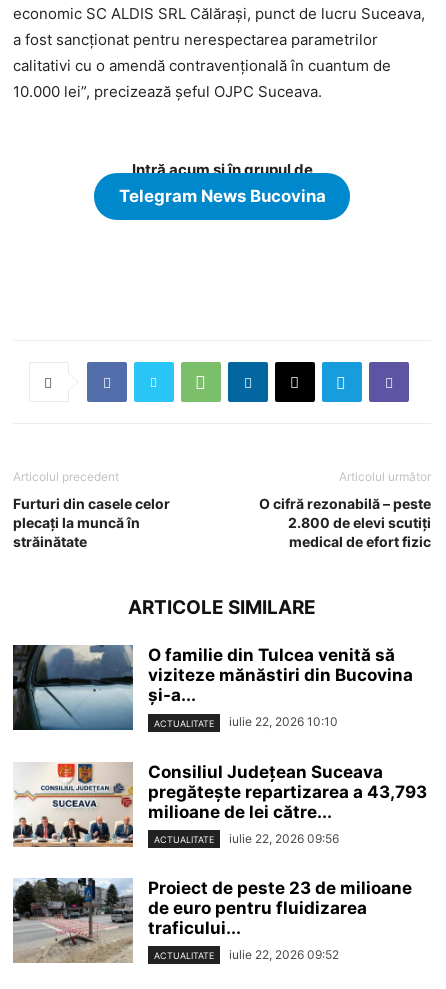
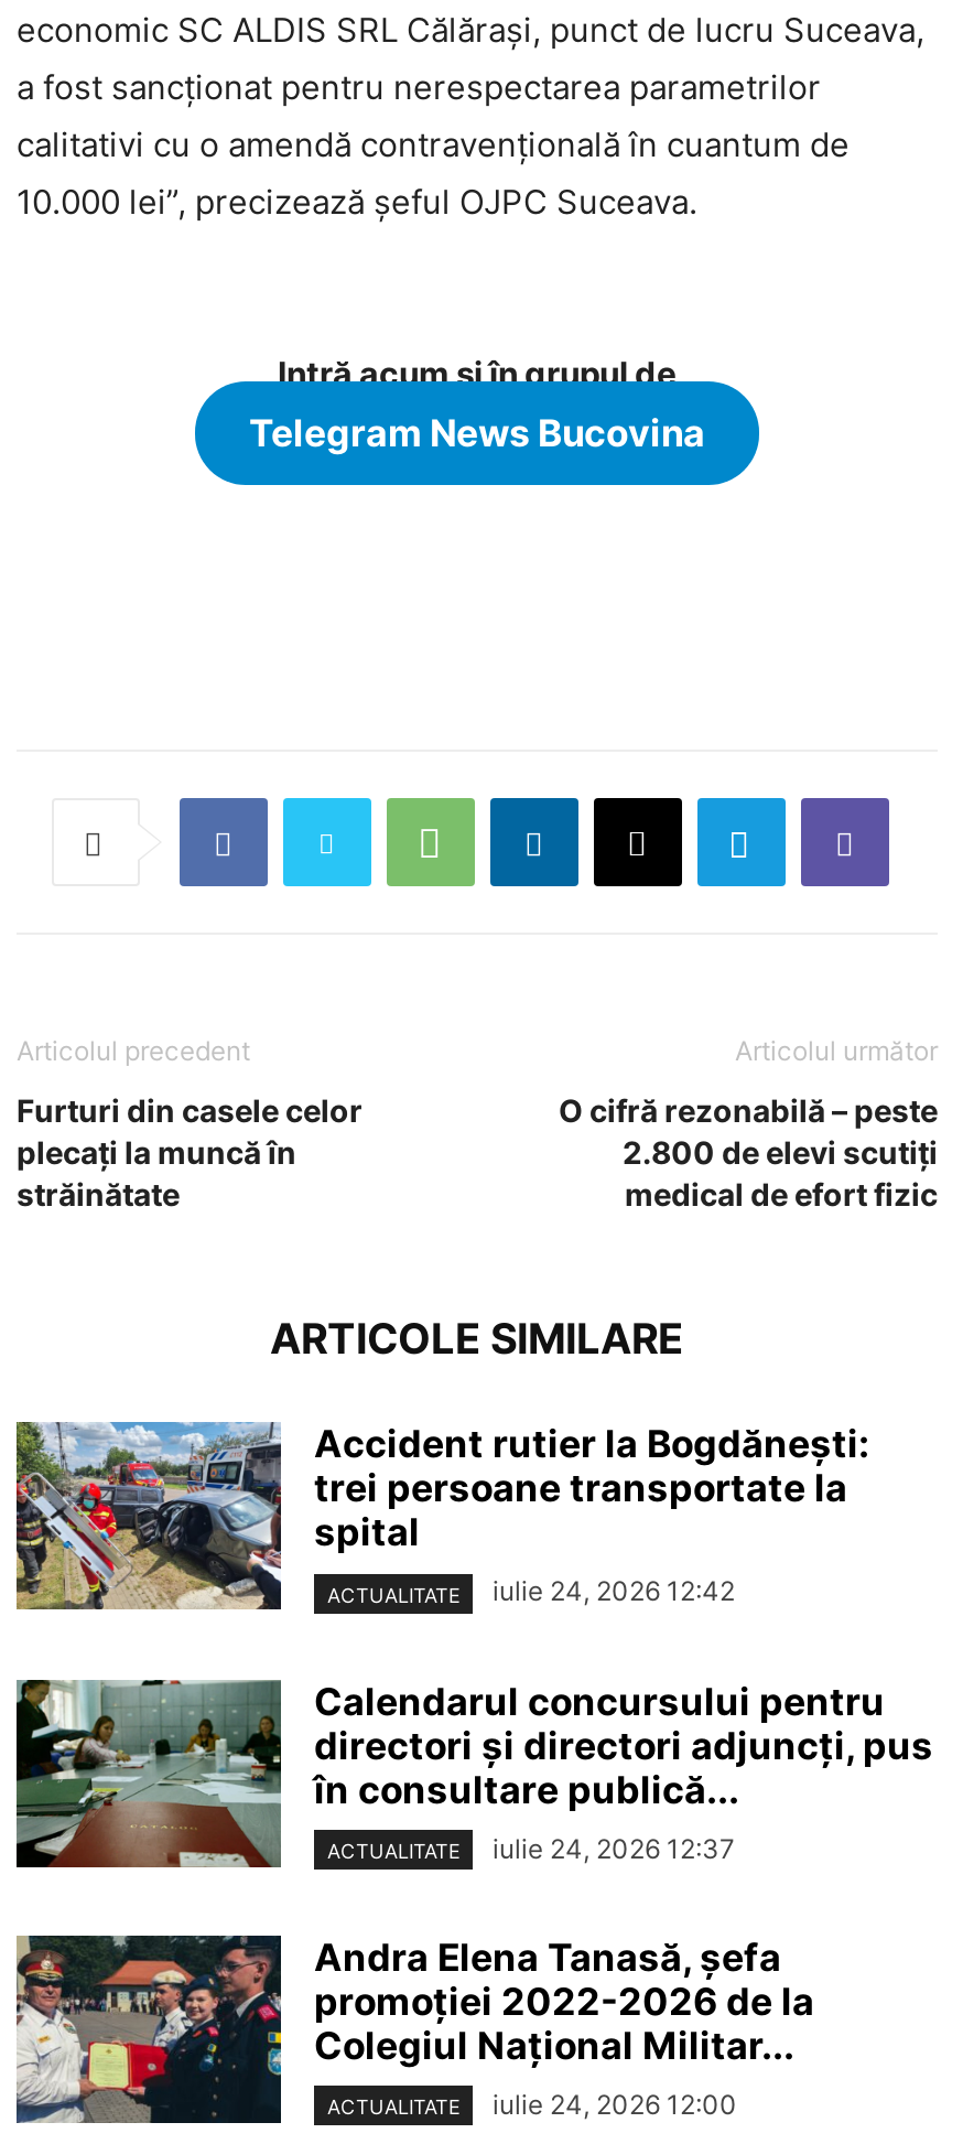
[12,644,413,731] [image] | O familie din Tulcea venită să | viziteze mănăstiri din Bucovina | și-a... -> [14,1420,869,1612] [image] | Accident rutier la Bogdănești: | trei persoane transportate la | spital
[154,714,338,729] ACTUALITATE iulie 22, 2026 10:10 -> [327,1575,735,1608] ACTUALITATE iulie 24, 2026 12:42
[13,762,427,848] [image] | Consiliul Județean Suceava | pregătește repartizarea a 43,793 | milioane de lei către... -> [14,1678,933,1870] [image] | Calendarul concursului pentru | directori și directori adjuncți, pus | în consultare publică...
[154,831,339,846] ACTUALITATE iulie 22, 2026 09:56 -> [327,1831,735,1864] ACTUALITATE iulie 24, 2026 12:37
[13,878,412,963] [image] | Proiect de peste 23 de milioane | de euro pentru fluidizarea | traficului... -> [14,1933,814,2125] [image] | Andra Elena Tanasă, șefa | promoției 2022-2026 de la | Colegiul Național Militar...
[154,947,339,962] ACTUALITATE iulie 22, 2026 09:52 -> [327,2087,737,2120] ACTUALITATE iulie 24, 2026 12:00

